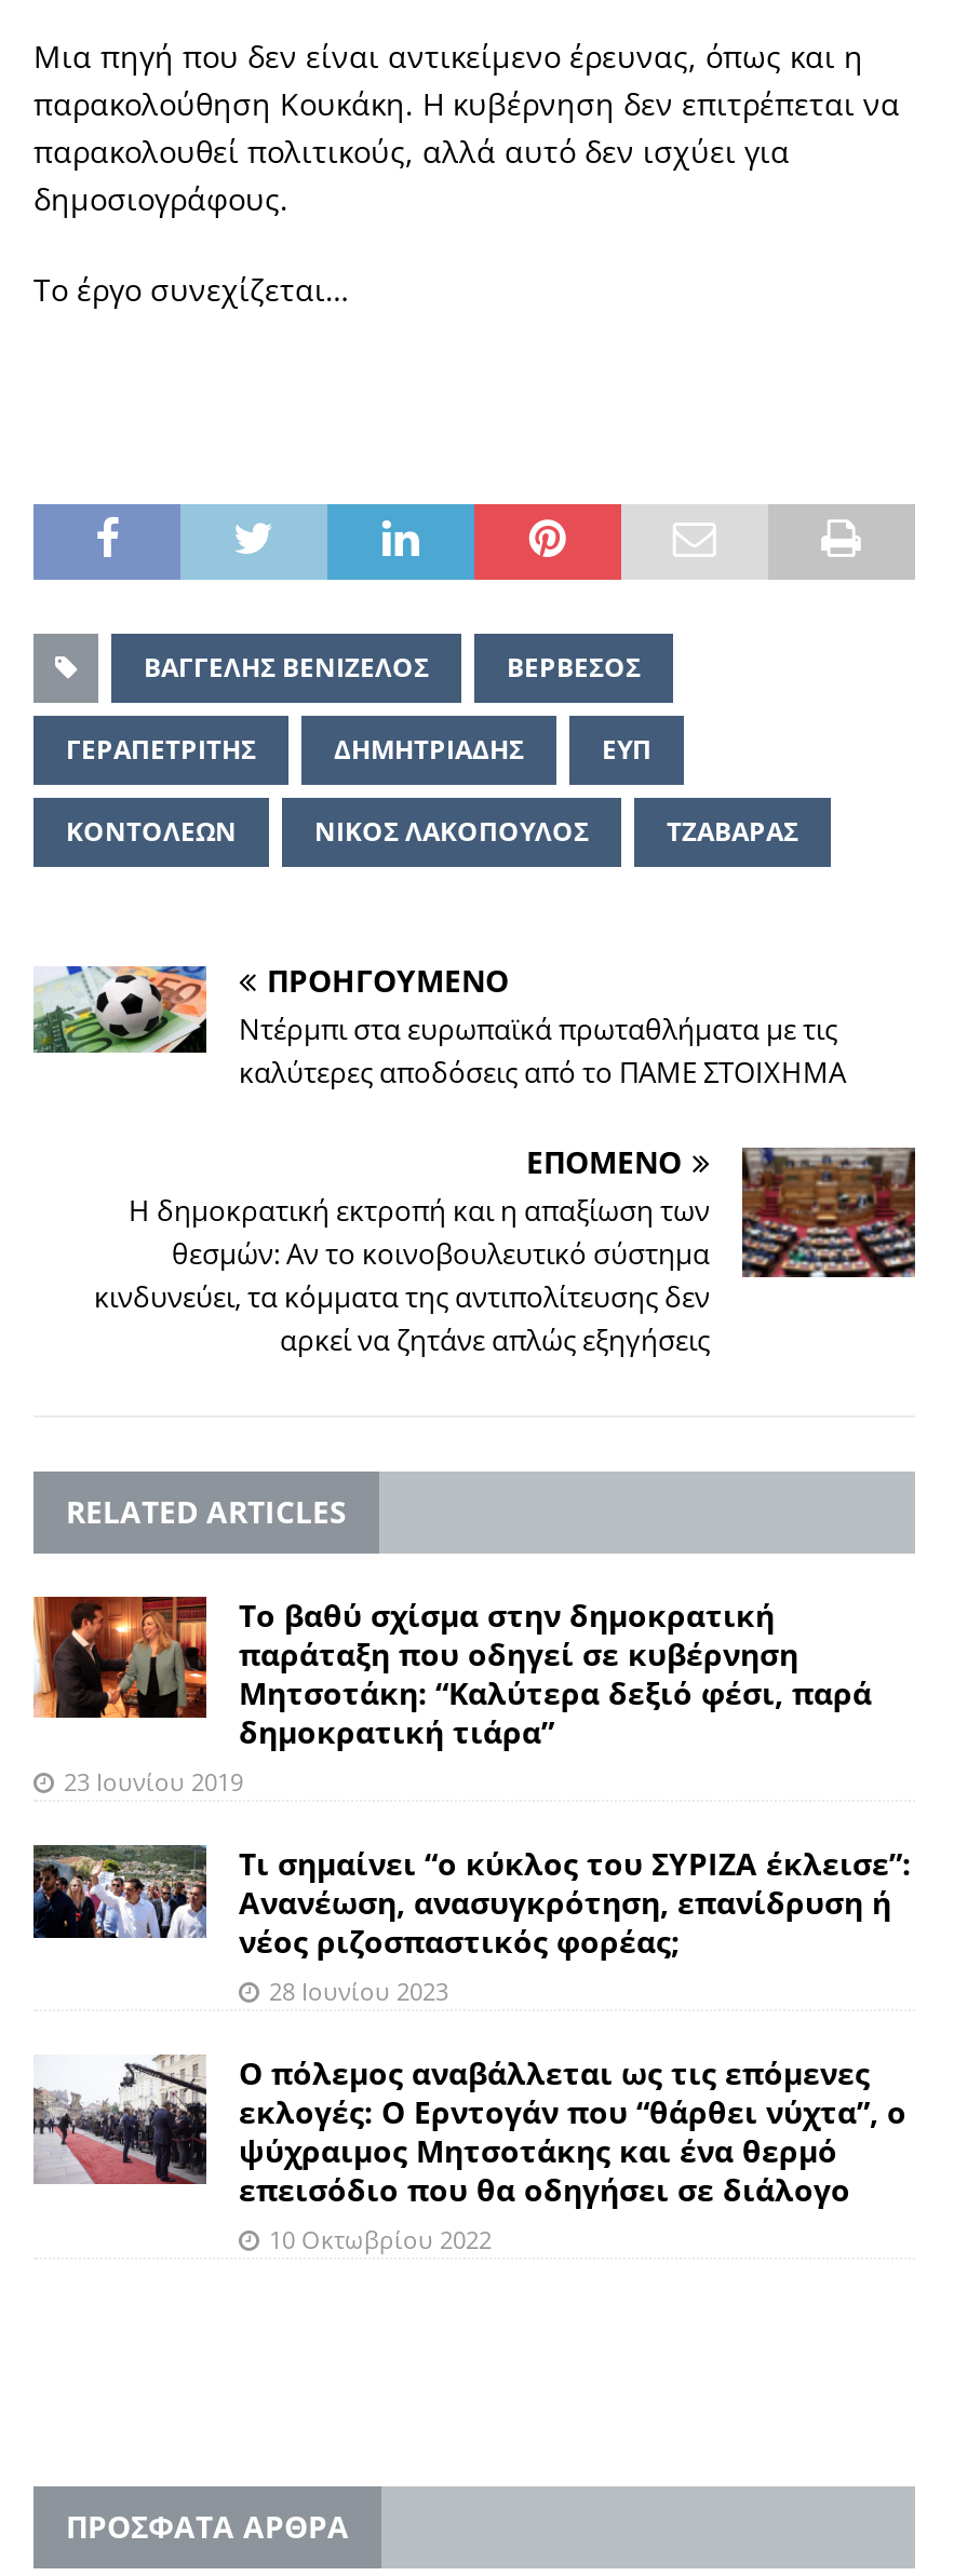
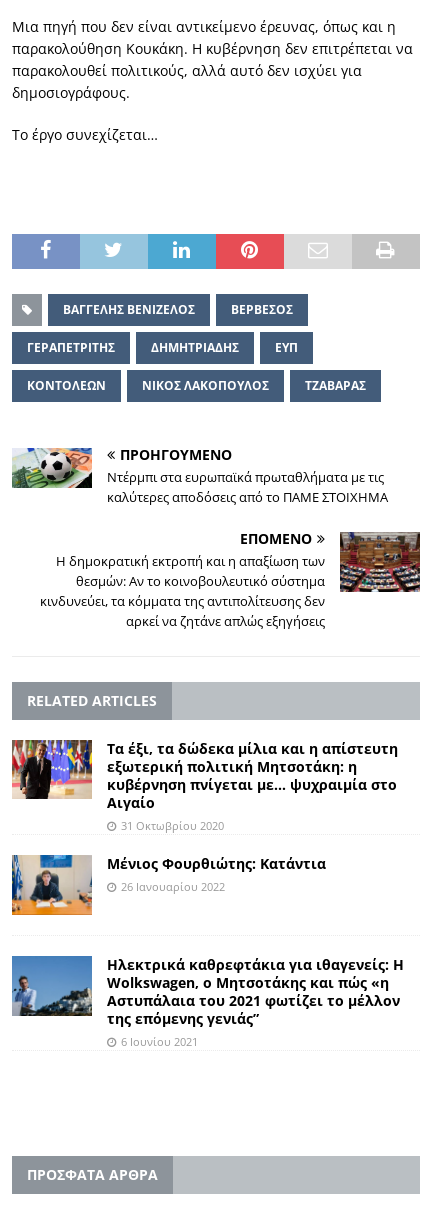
[31,1594,872,1797] [image] | Το βαθύ σχίσμα στην δημοκρατική | παράταξη που οδηγεί σε κυβέρνηση | Μητσοτάκη: “Καλύτερα δεξιό φέσι, παρά | δημοκρατική τιάρα” | 23 Ιουνίου 2019 -> [11,739,398,833] [image] | Τα έξι, τα δώδεκα μίλια και η απίστευτη | εξωτερική πολιτική Μητσοτάκη: η | κυβέρνηση πνίγεται με… ψυχραιμία στο | Αιγαίο | 31 Οκτωβρίου 2020
[31,1842,911,2006] [image] | Τι σημαίνει “ο κύκλος του ΣΥΡΙΖΑ έκλεισε”: | Ανανέωση, ανασυγκρότηση, επανίδρυση ή | νέος ριζοσπαστικός φορέας; | 28 Ιουνίου 2023 -> [11,854,326,916] [image] | Μένιος Φουρθιώτης: Κατάντια | 26 Ιανουαρίου 2022
[31,2052,906,2255] [image] | Ο πόλεμος αναβάλλεται ως τις επόμενες | εκλογές: Ο Ερντογάν που “θάρθει νύχτα”, ο | ψύχραιμος Μητσοτάκης και ένα θερμό | επεισόδιο που θα οδηγήσει σε διάλογο | 10 Οκτωβρίου 2022 -> [11,955,404,1049] [image] | Ηλεκτρικά καθρεφτάκια για ιθαγενείς: Η | Wolkswagen, ο Μητσοτάκης και πώς «η | Αστυπάλαια του 2021 φωτίζει το μέλλον | της επόμενης γενιάς” | 6 Ιουνίου 2021

